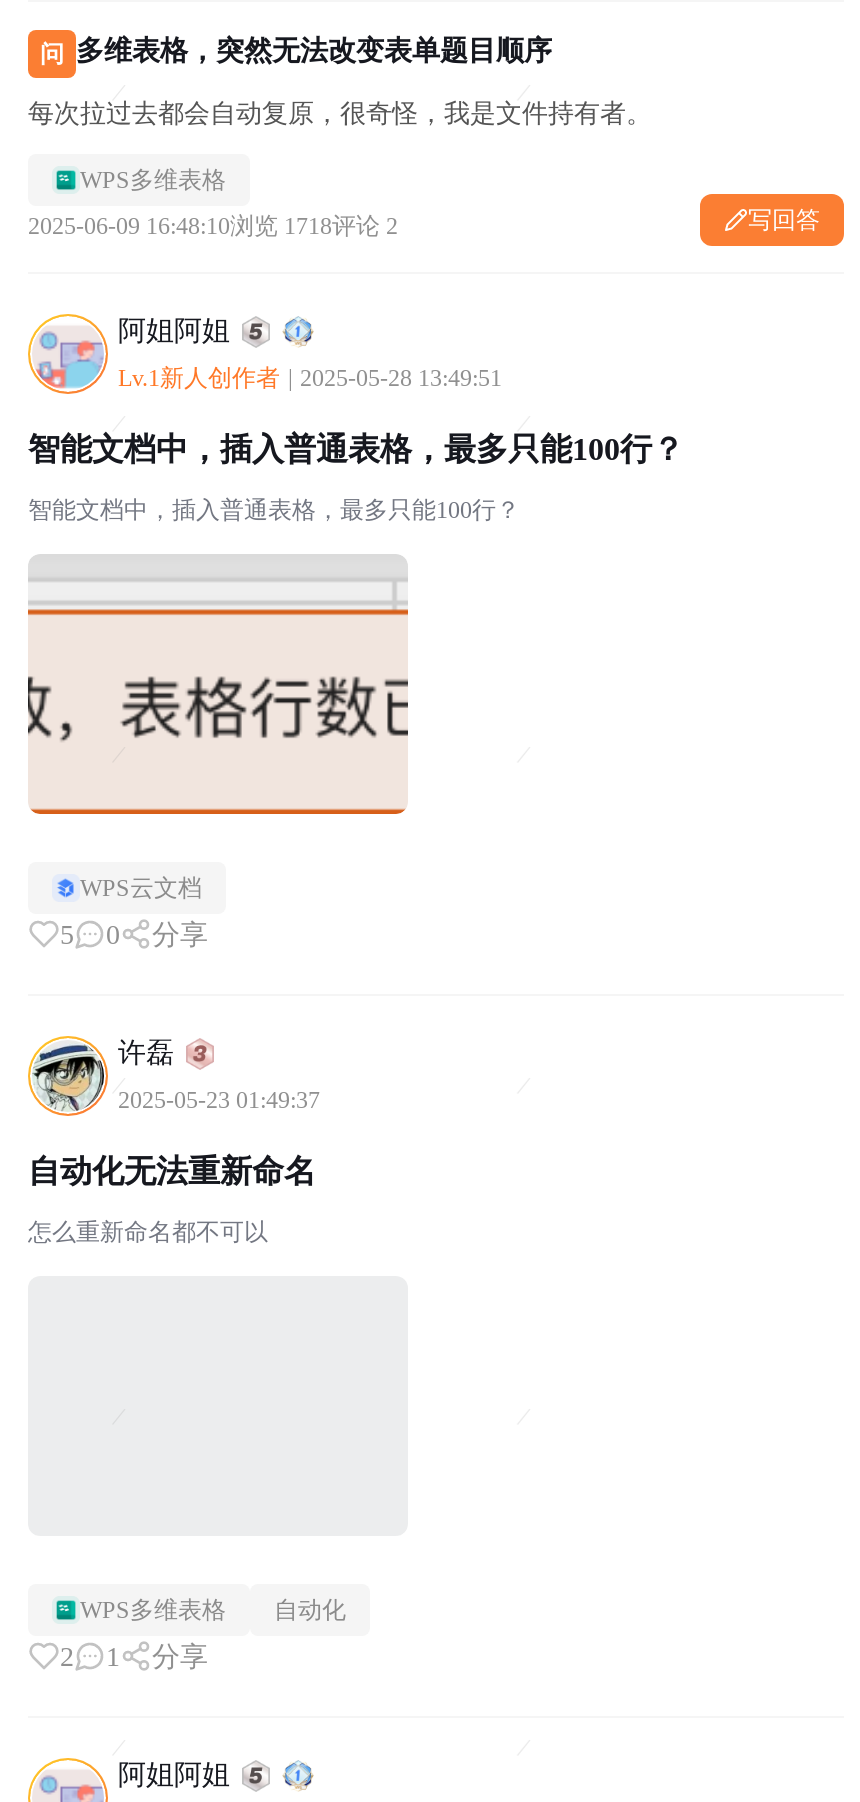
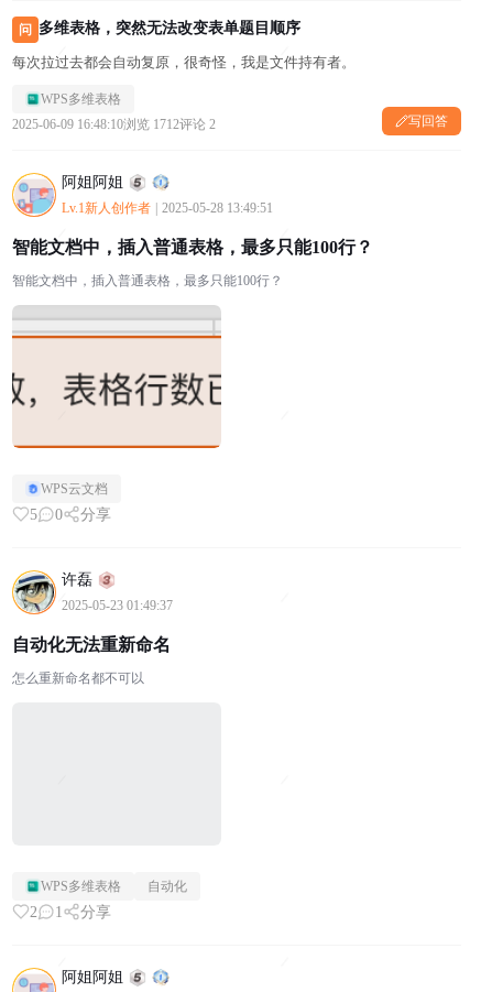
[28,212,398,240] 2025-06-09 16:48:10浏览 1718评论 2 -> [12,116,216,132] 2025-06-09 16:48:10浏览 1712评论 2

